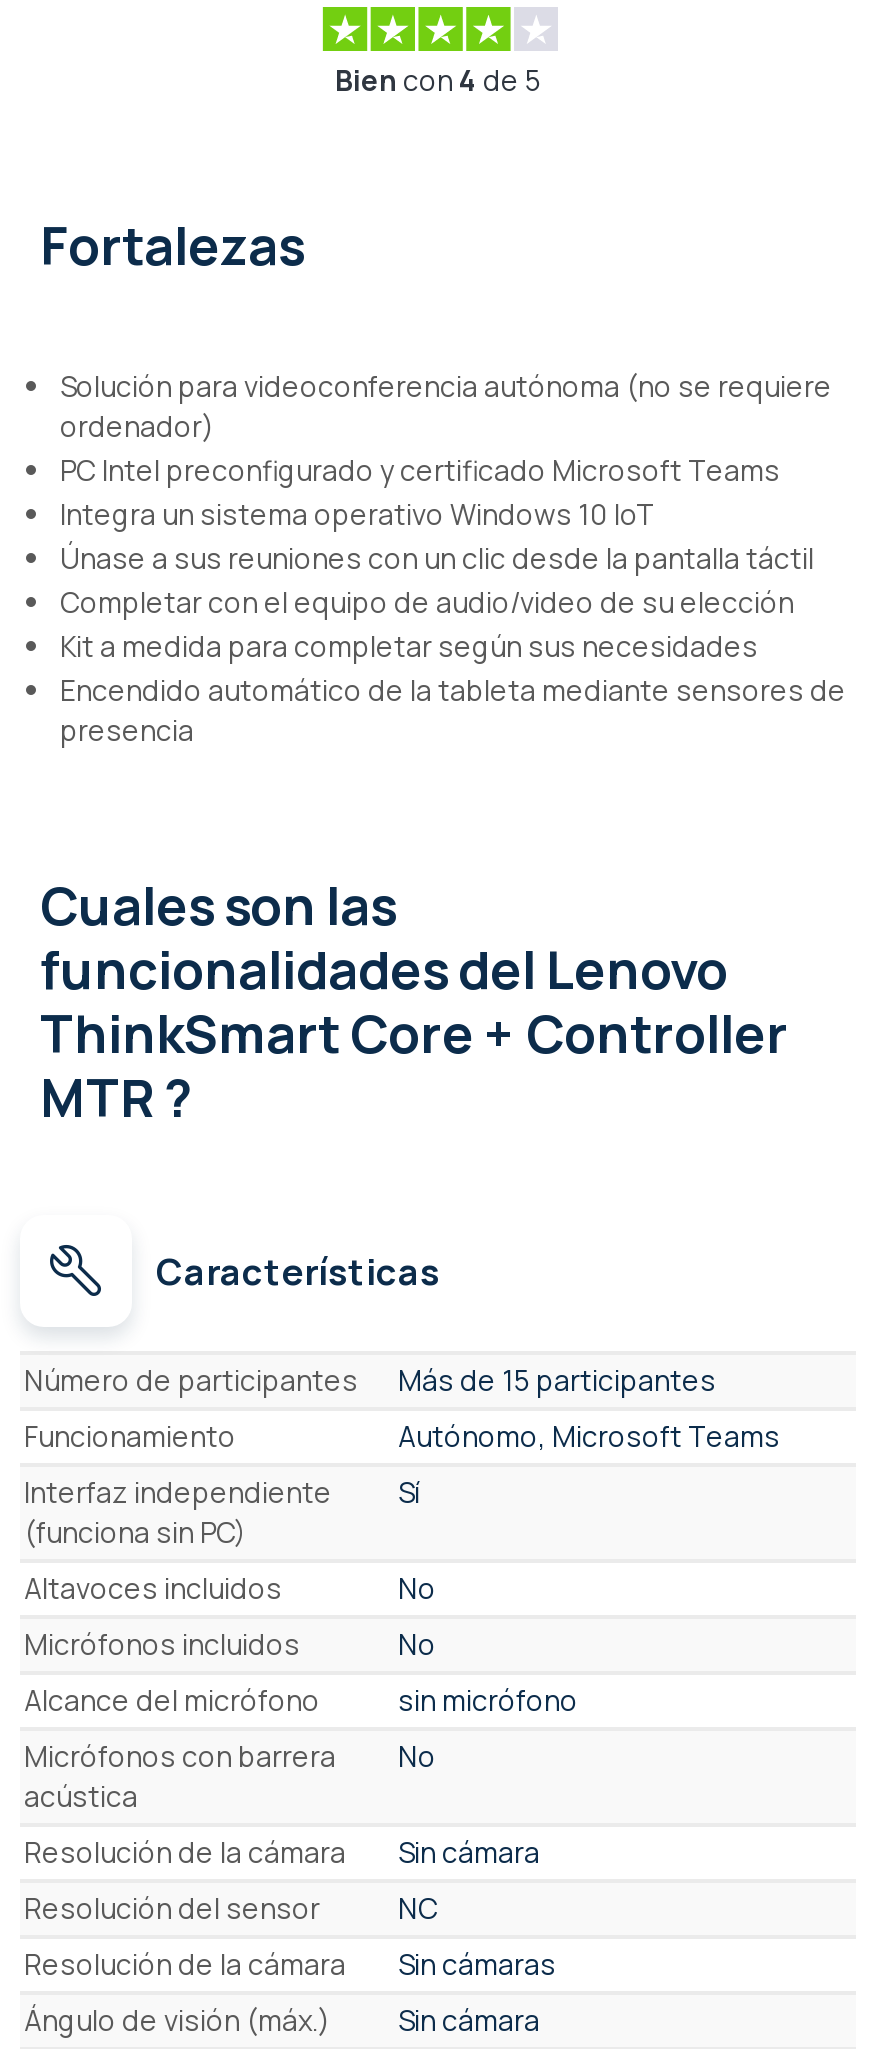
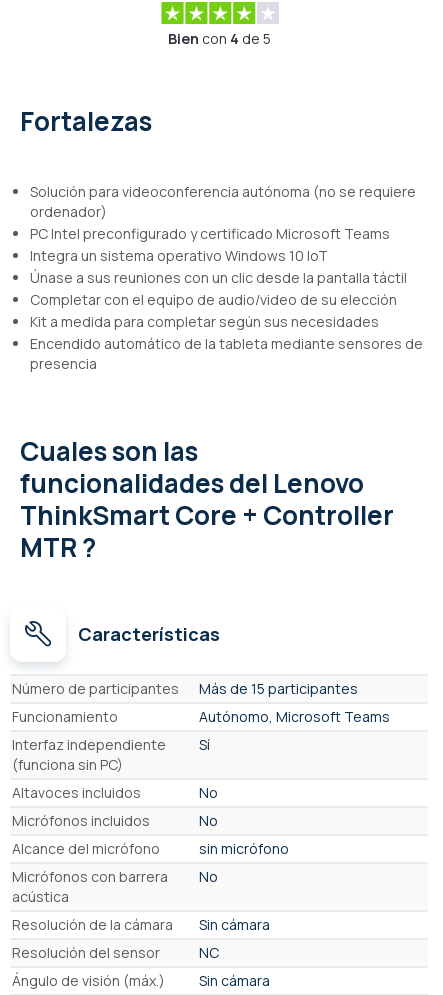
[24,1945,556,1983] Resolución de la cámara | Sin cámaras -> none

